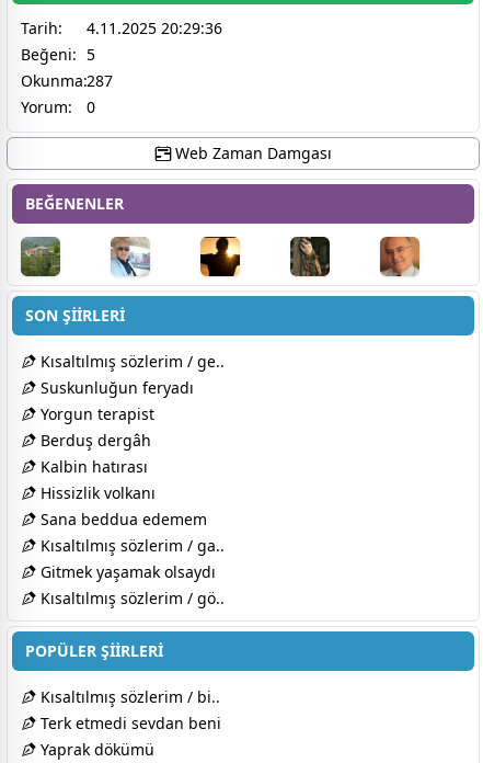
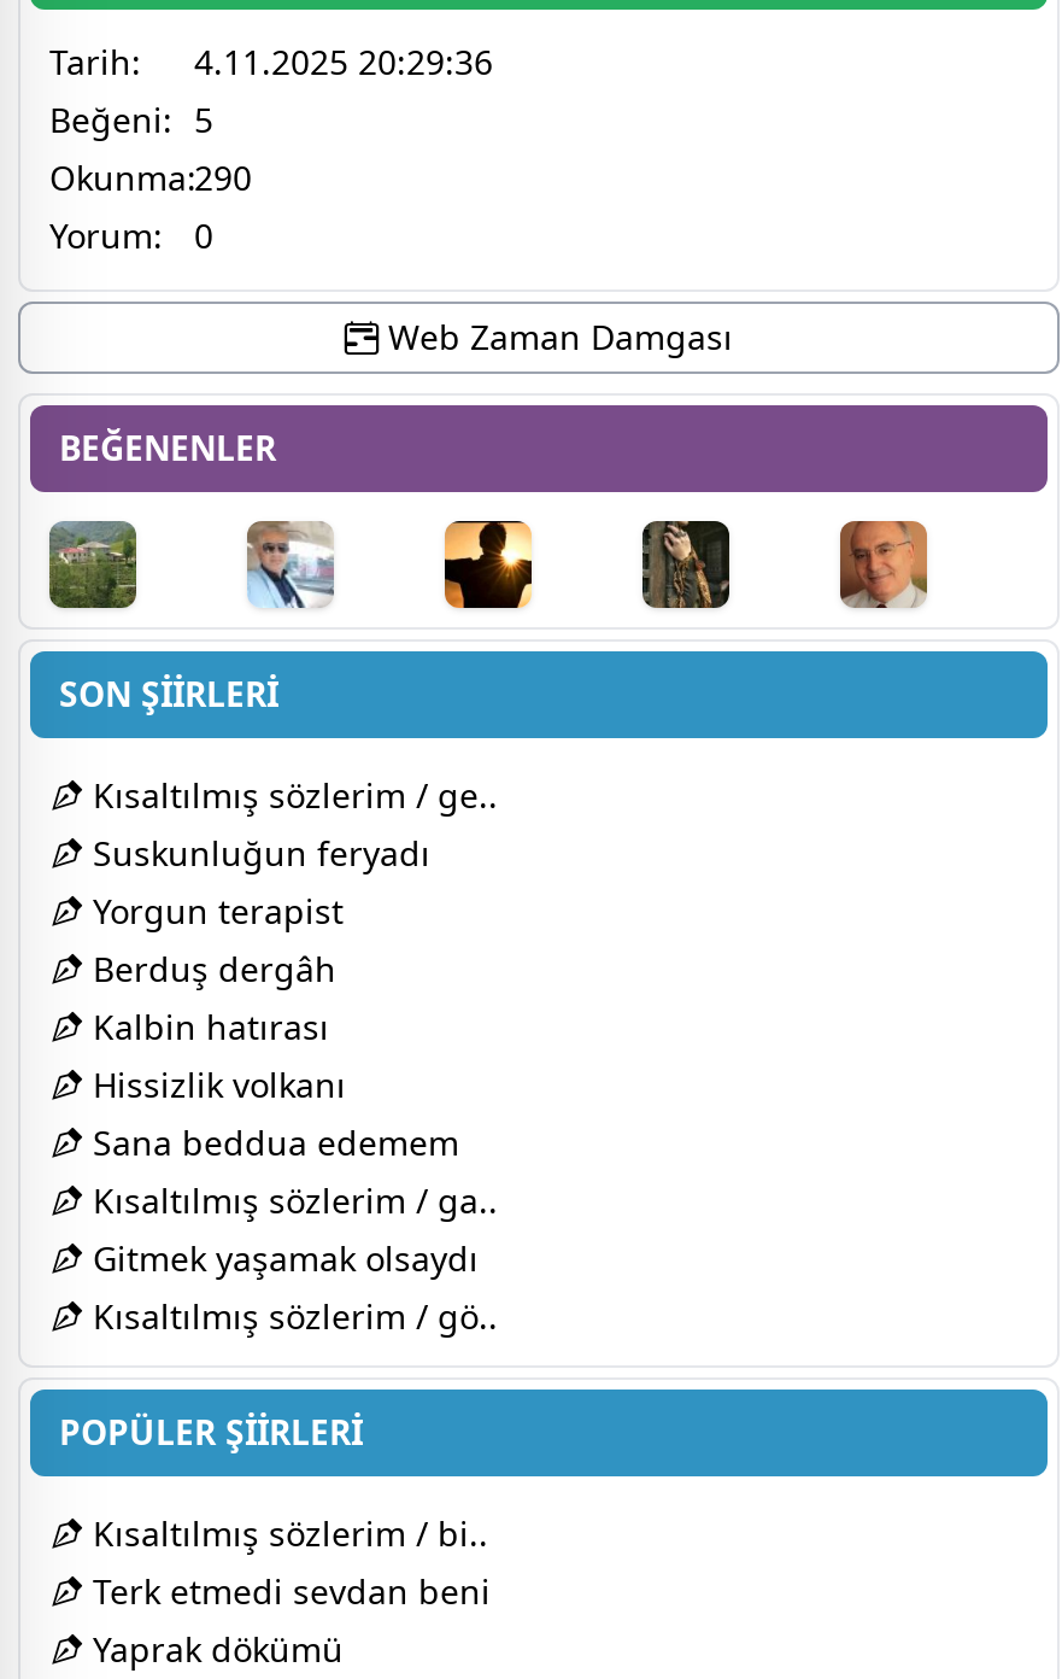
[21,70,113,91] Okunma:287 -> [49,154,252,200] Okunma:290

